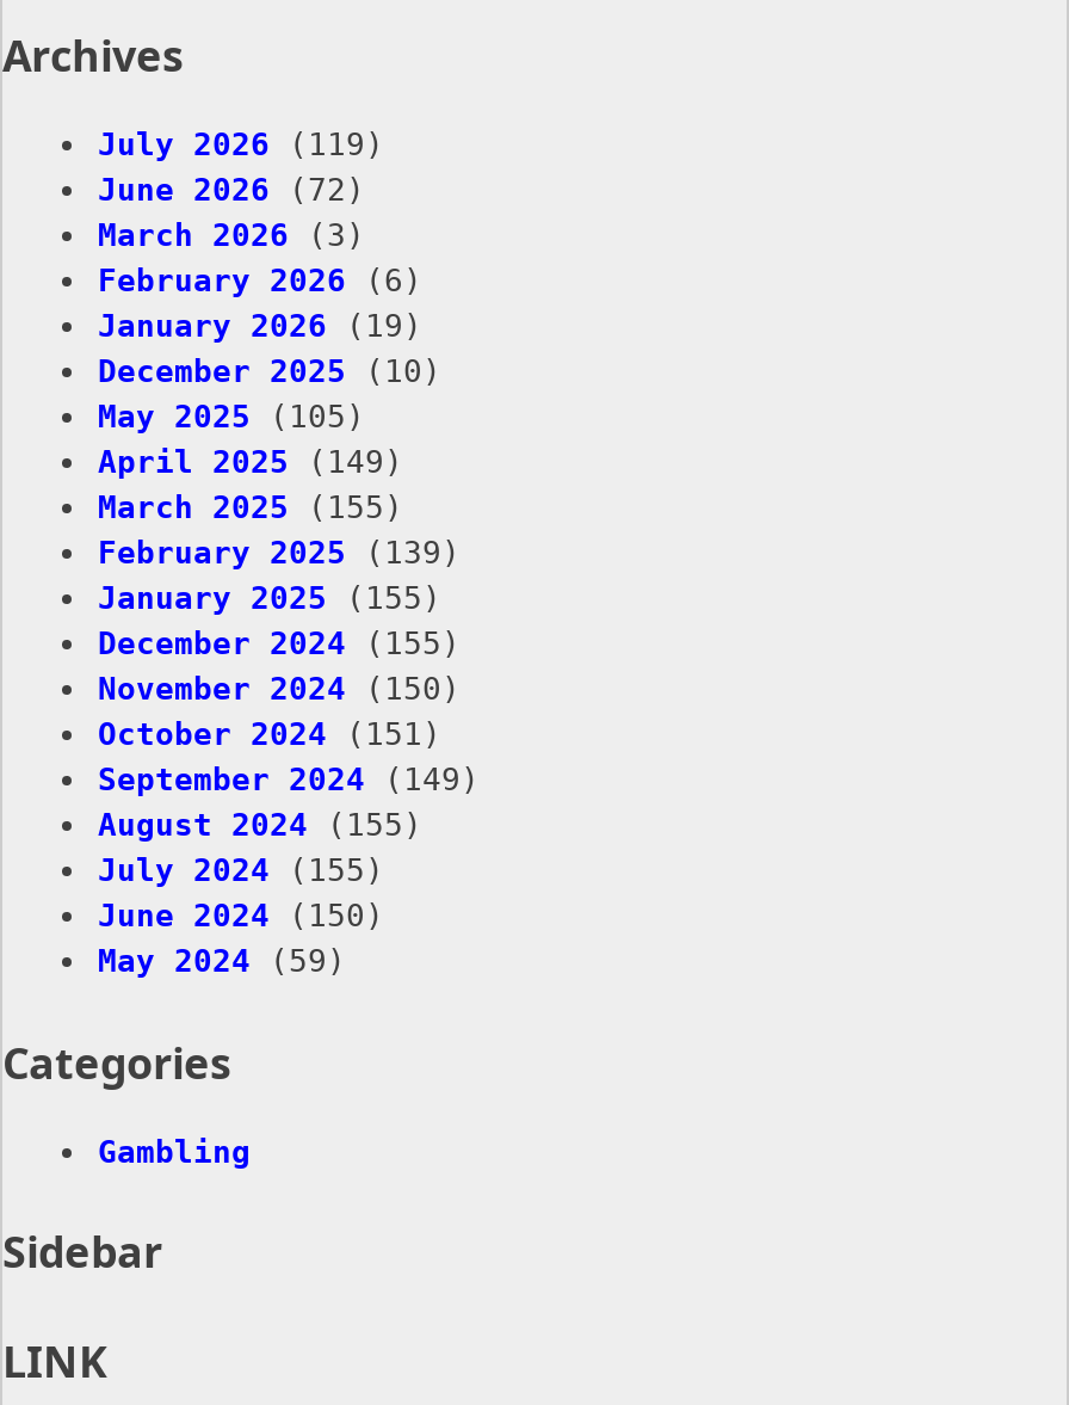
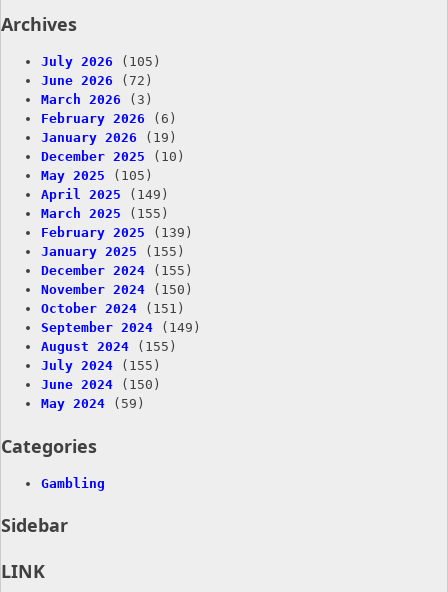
[98,127,384,163] July 2026 (119) -> [41,54,161,69] July 2026 (105)

